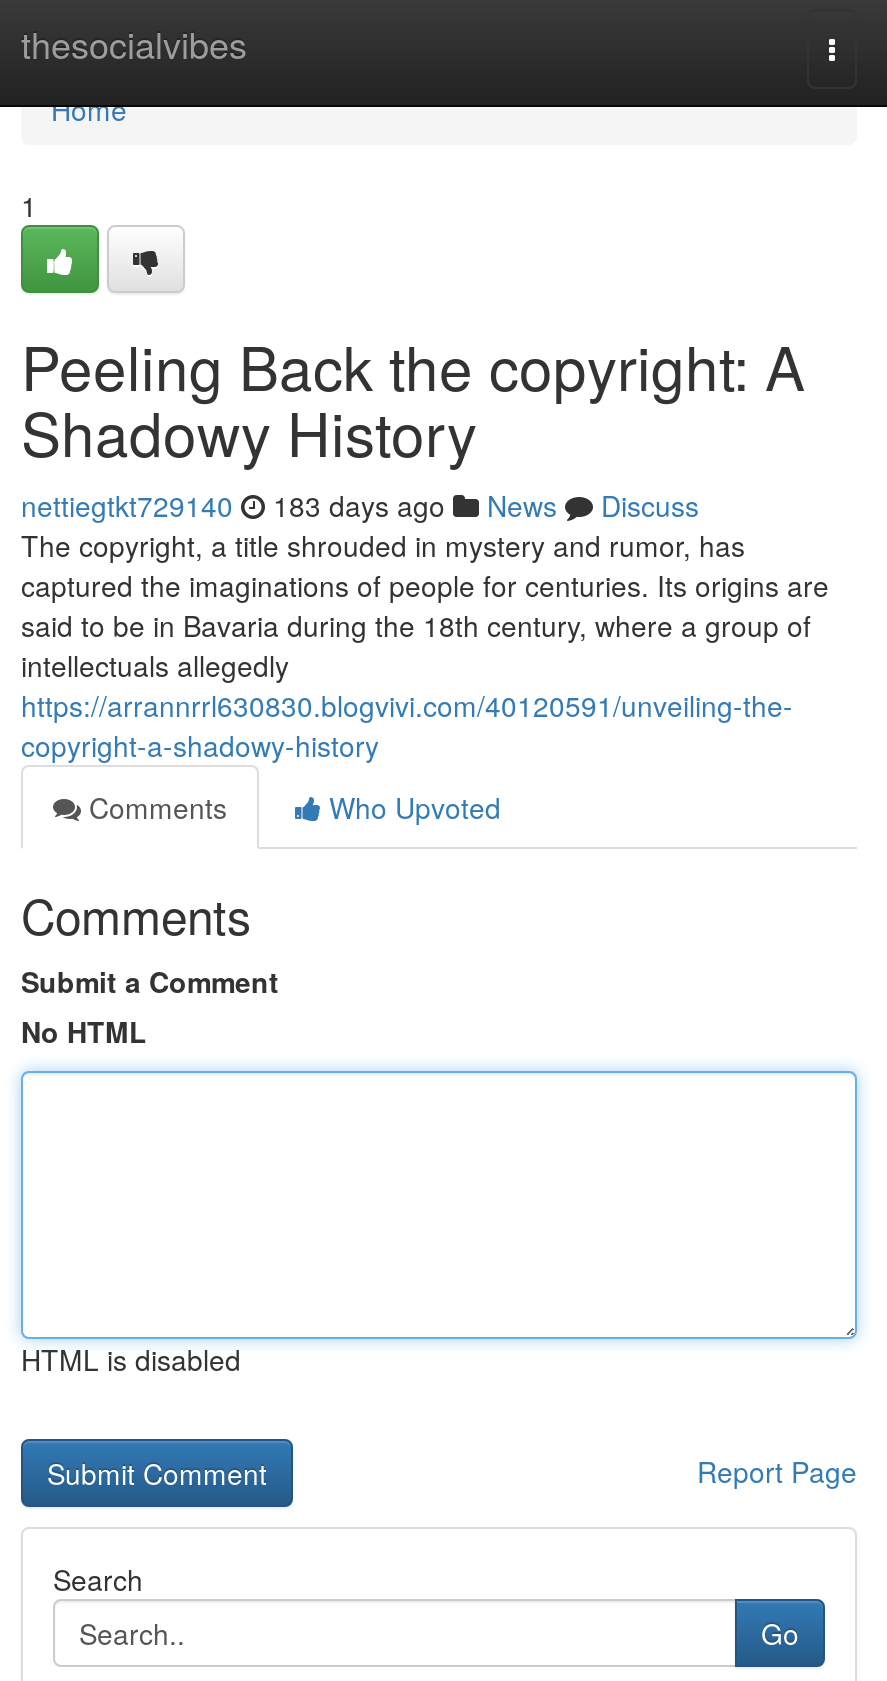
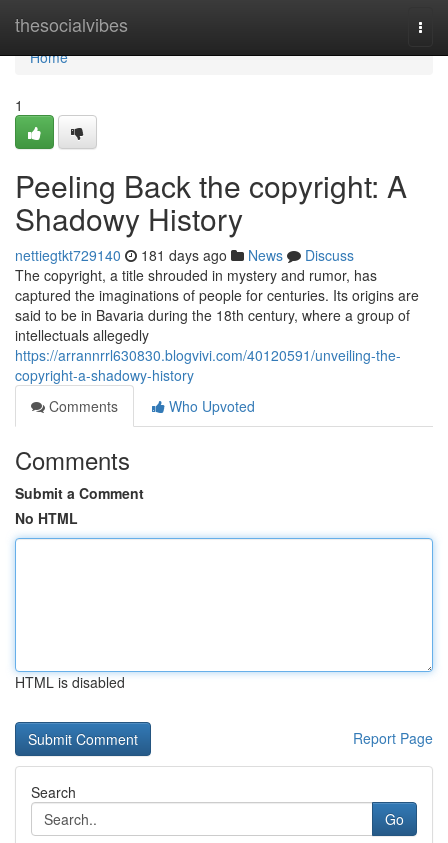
[21,485,699,525] nettiegtkt729140 183 days ago News Discuss -> [15,245,354,265] nettiegtkt729140 181 days ago News Discuss

